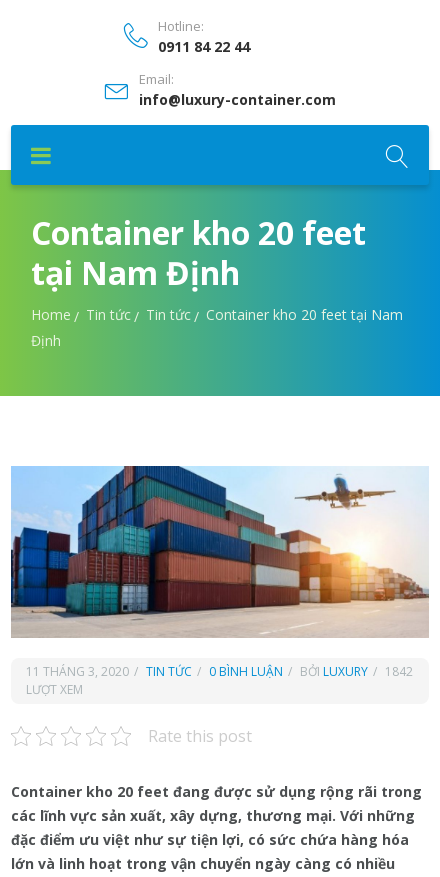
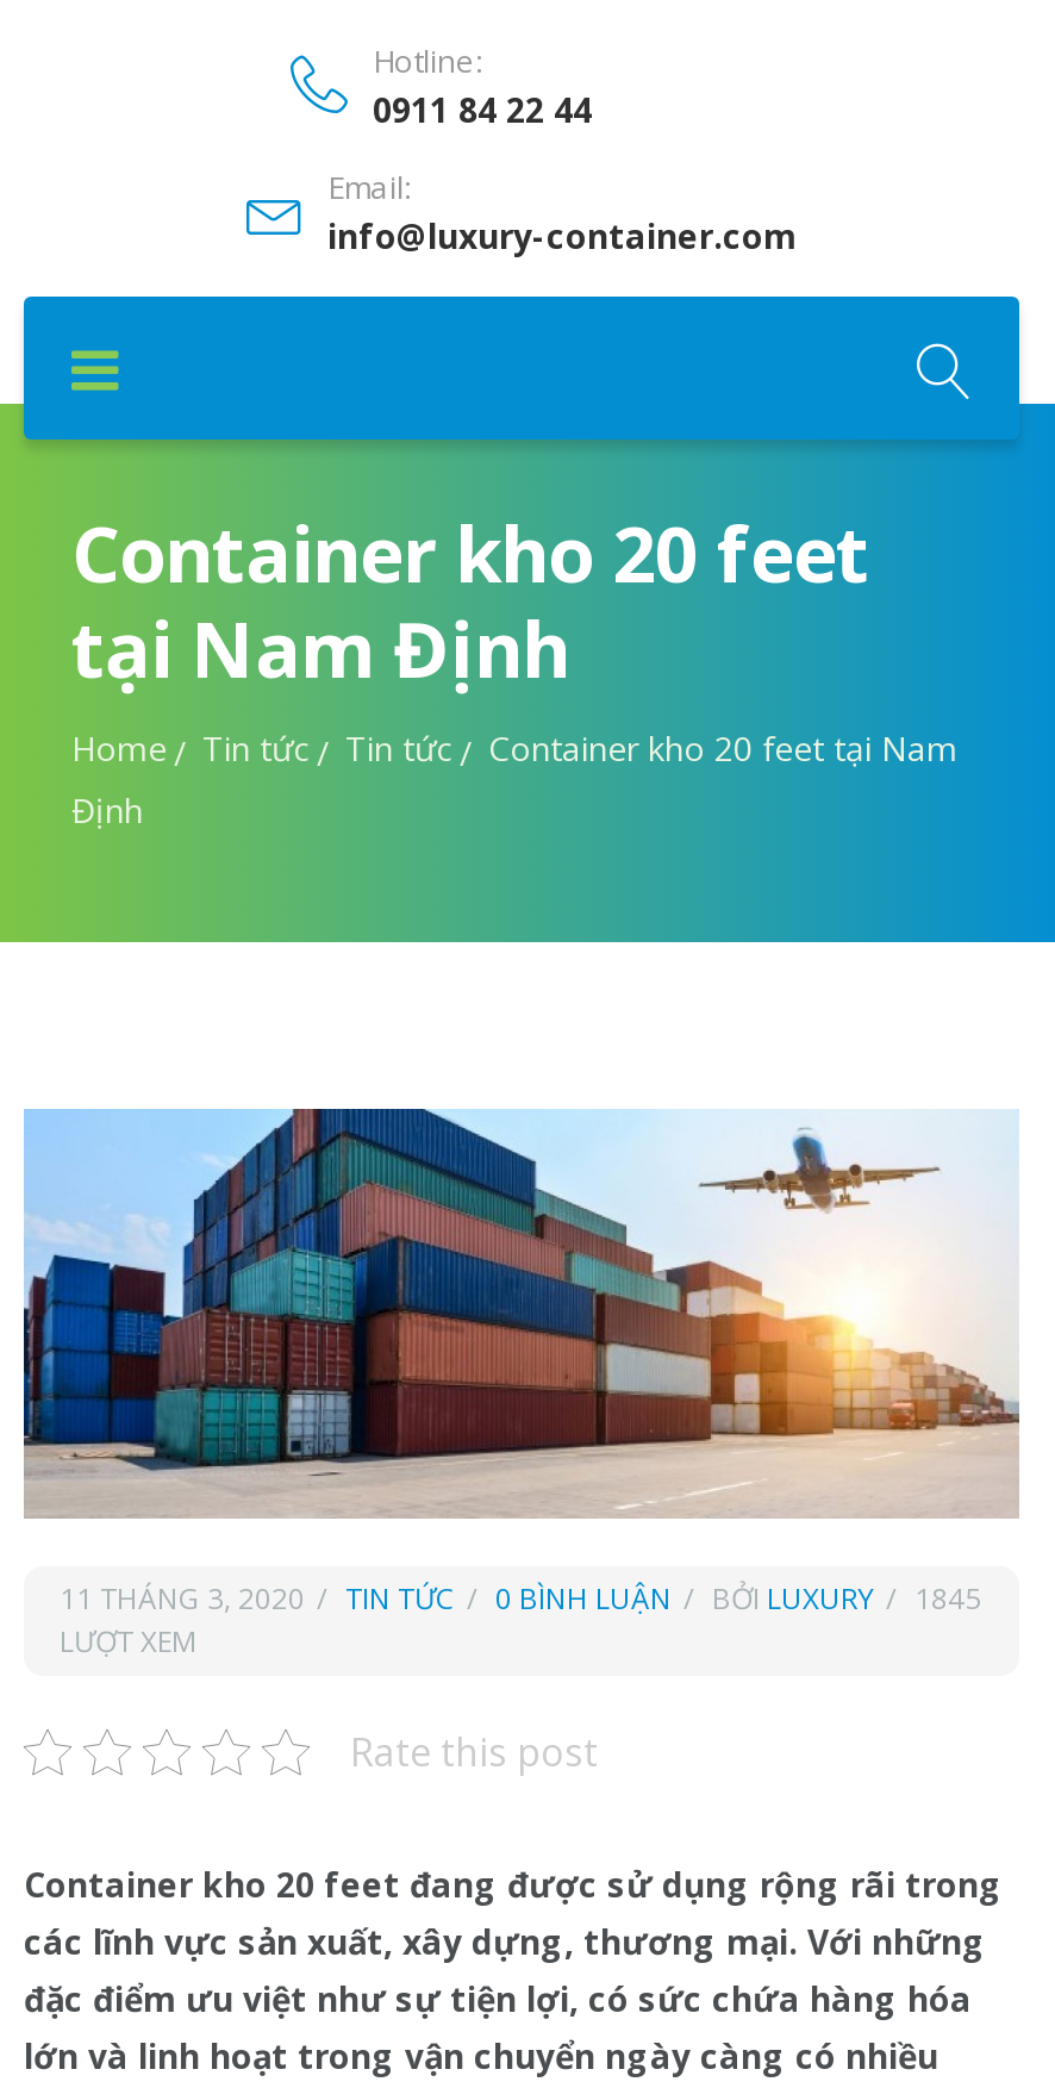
[26,663,413,680] 11 THÁNG 3, 2020 TIN TỨC 0 BÌNH LUẬN BỞI LUXURY 1842 -> [60,1579,981,1620] 11 THÁNG 3, 2020 TIN TỨC 0 BÌNH LUẬN BỞI LUXURY 1845

